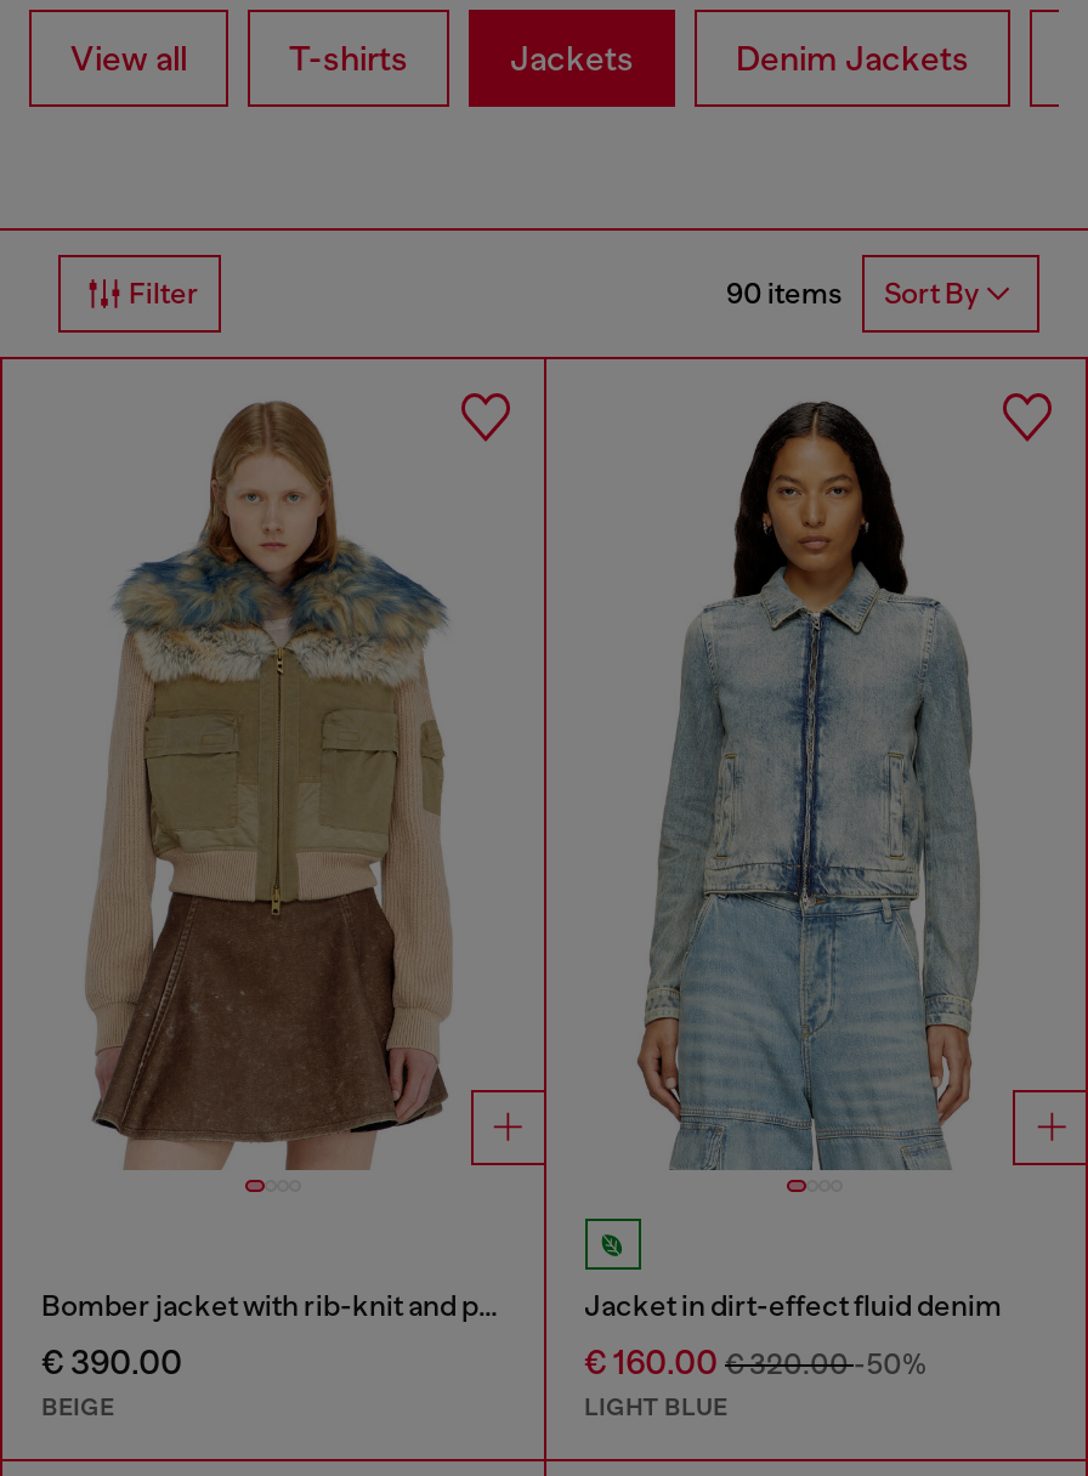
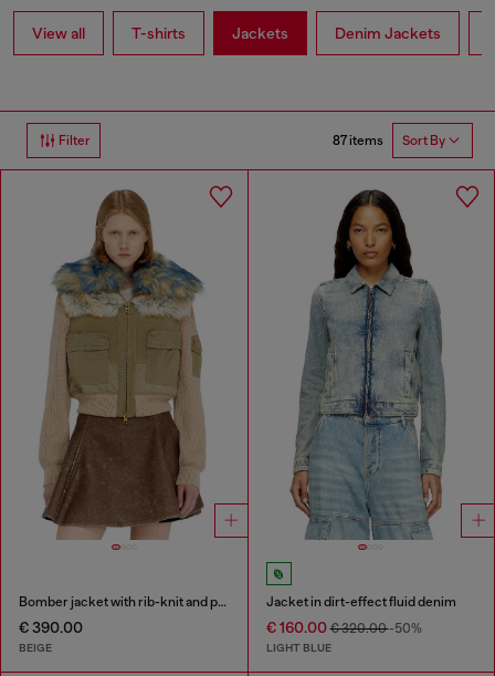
[726,277,979,312] 90 items Sort By -> [333,133,445,149] 87 items Sort By

